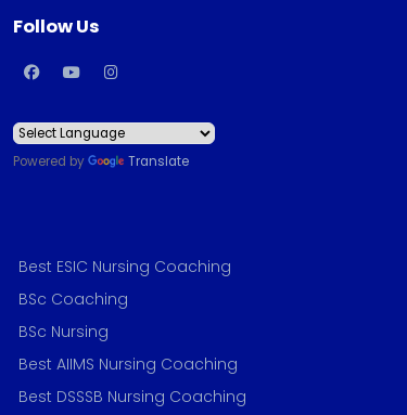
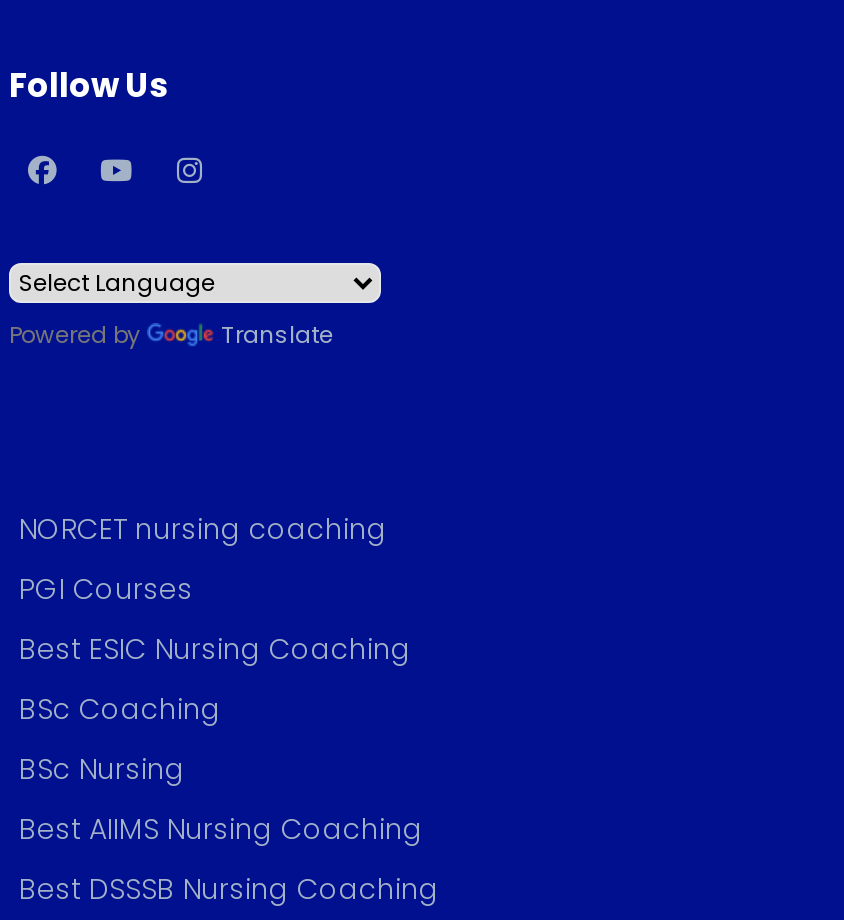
none -> [19,508,387,608] NORCET nursing coaching | PGI Courses

